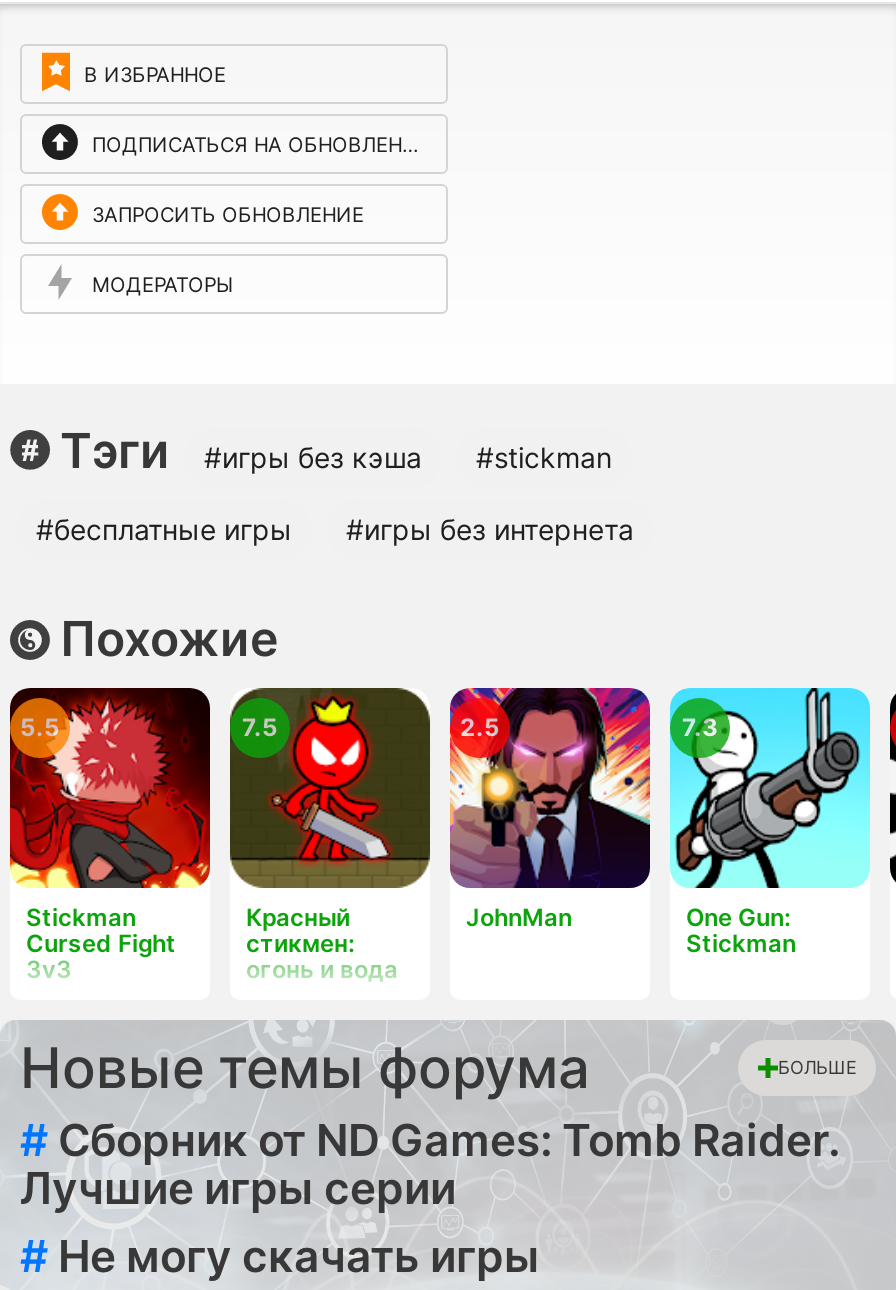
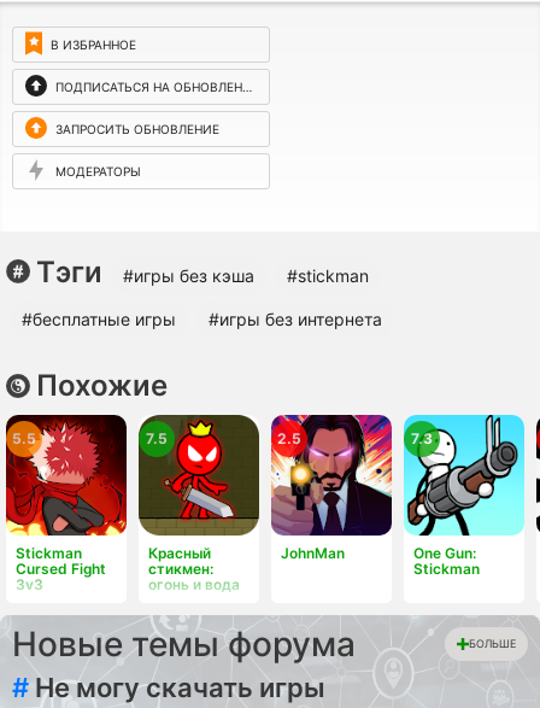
[20,1113,840,1213] # Сборник от ND Games: Tomb Raider. | Лучшие игры серии -> none

